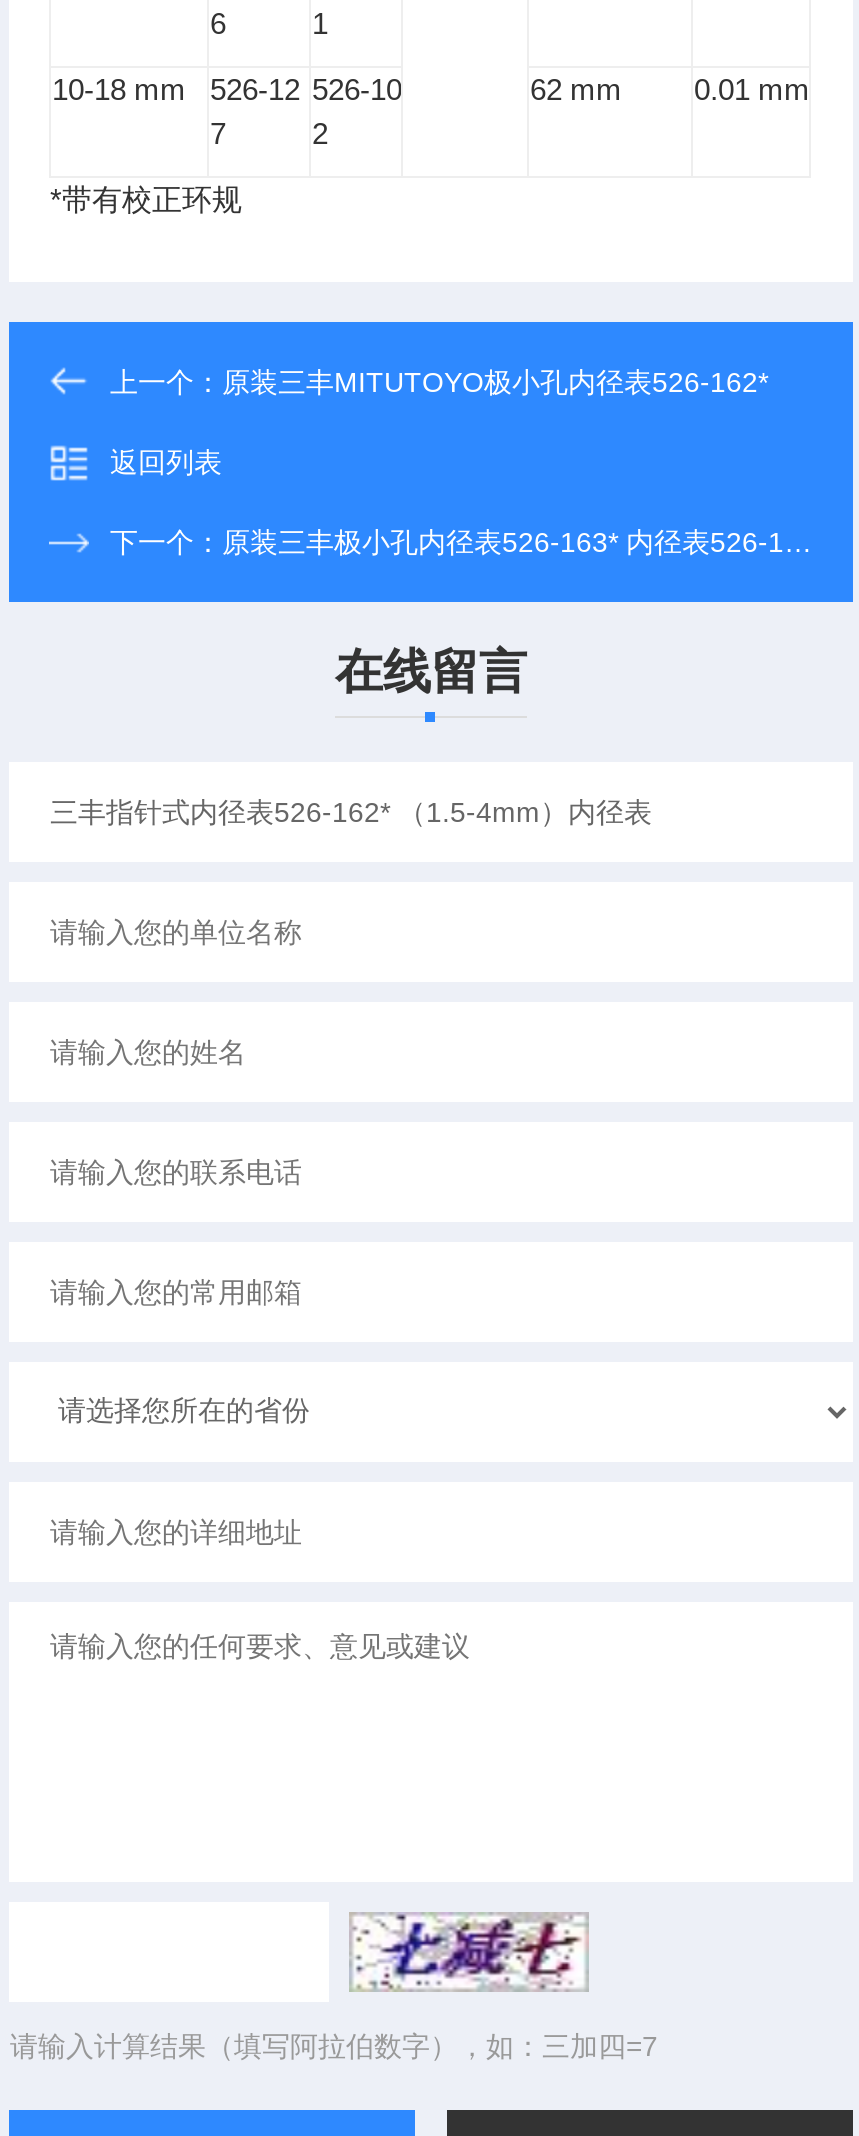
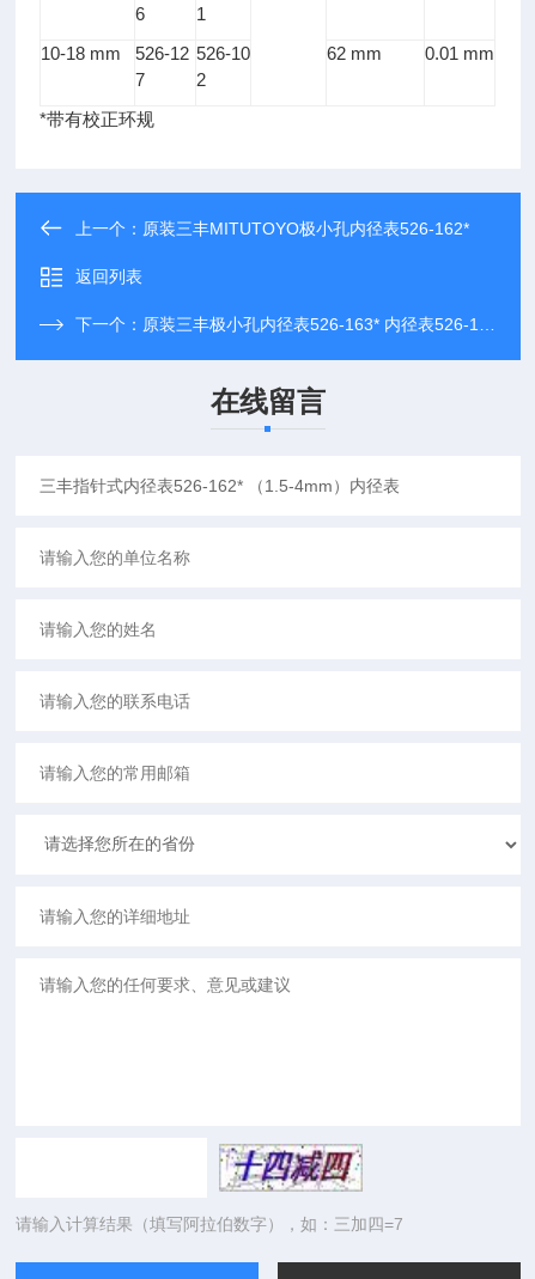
[353,1914,583,1990] [image] -> [220,1144,361,1190] [image]

